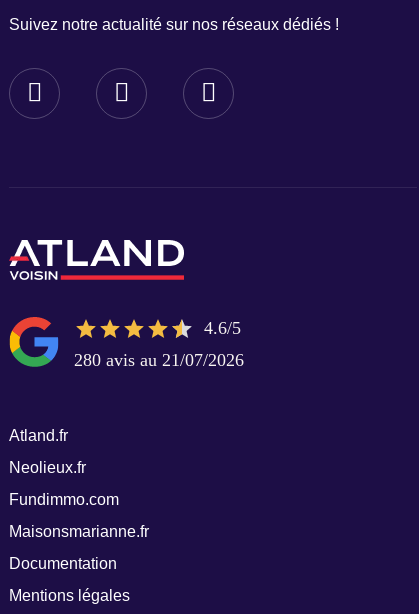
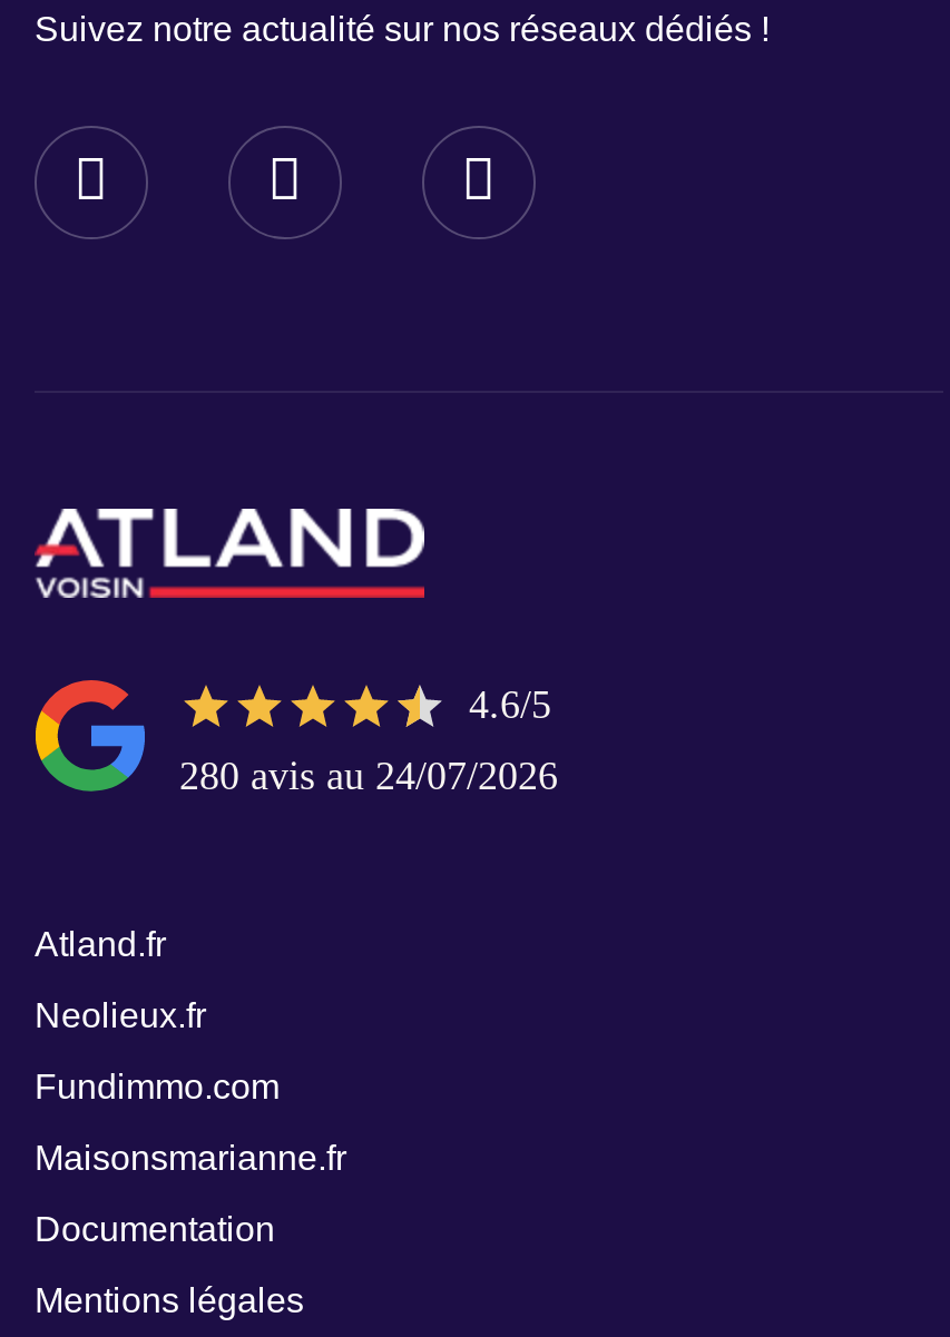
[74,350,244,370] 280 avis au 21/07/2026 -> [179,754,558,799] 280 avis au 24/07/2026

